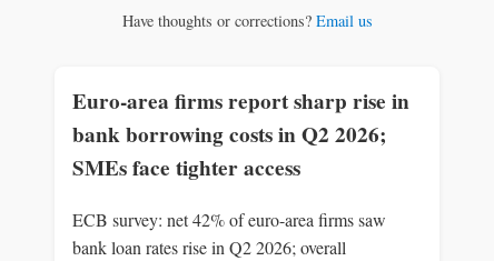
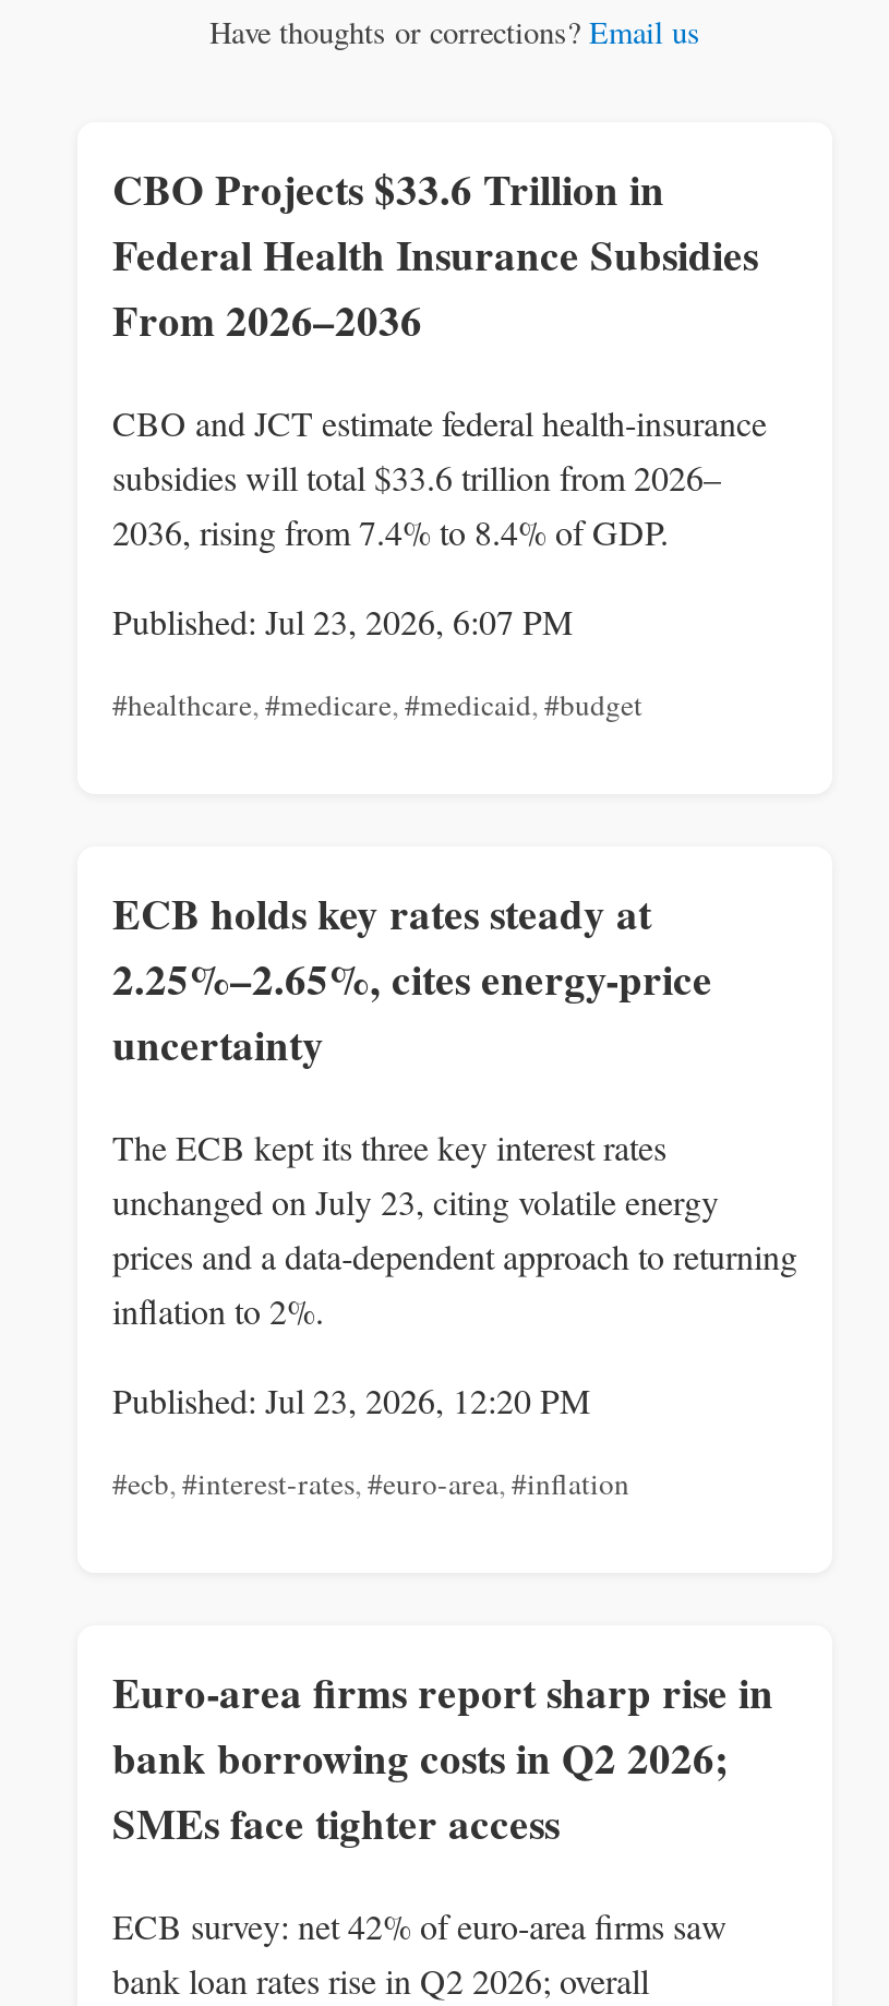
none -> [112,159,767,725] CBO Projects $33.6 Trillion in | Federal Health Insurance Subsidies | From 2026–2036 | CBO and JCT estimate federal health-insurance | subsidies will total $33.6 trillion from 2026– | 2036, rising from 7.4% to 8.4% of GDP. | Published: Jul 23, 2026, 6:07 PM | #healthcare, #medicare, #medicaid, #budget
none -> [112,883,797,1503] ECB holds key rates steady at | 2.25%–2.65%, cites energy-price | uncertainty | The ECB kept its three key interest rates | unchanged on July 23, citing volatile energy | prices and a data‑dependent approach to returning | inflation to 2%. | Published: Jul 23, 2026, 12:20 PM | #ecb, #interest-rates, #euro-area, #inflation

